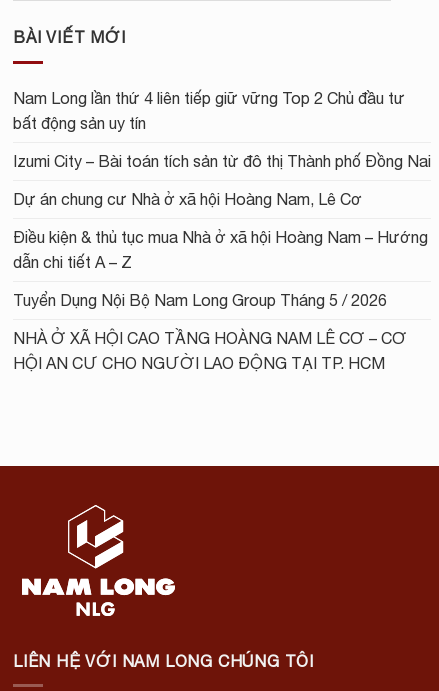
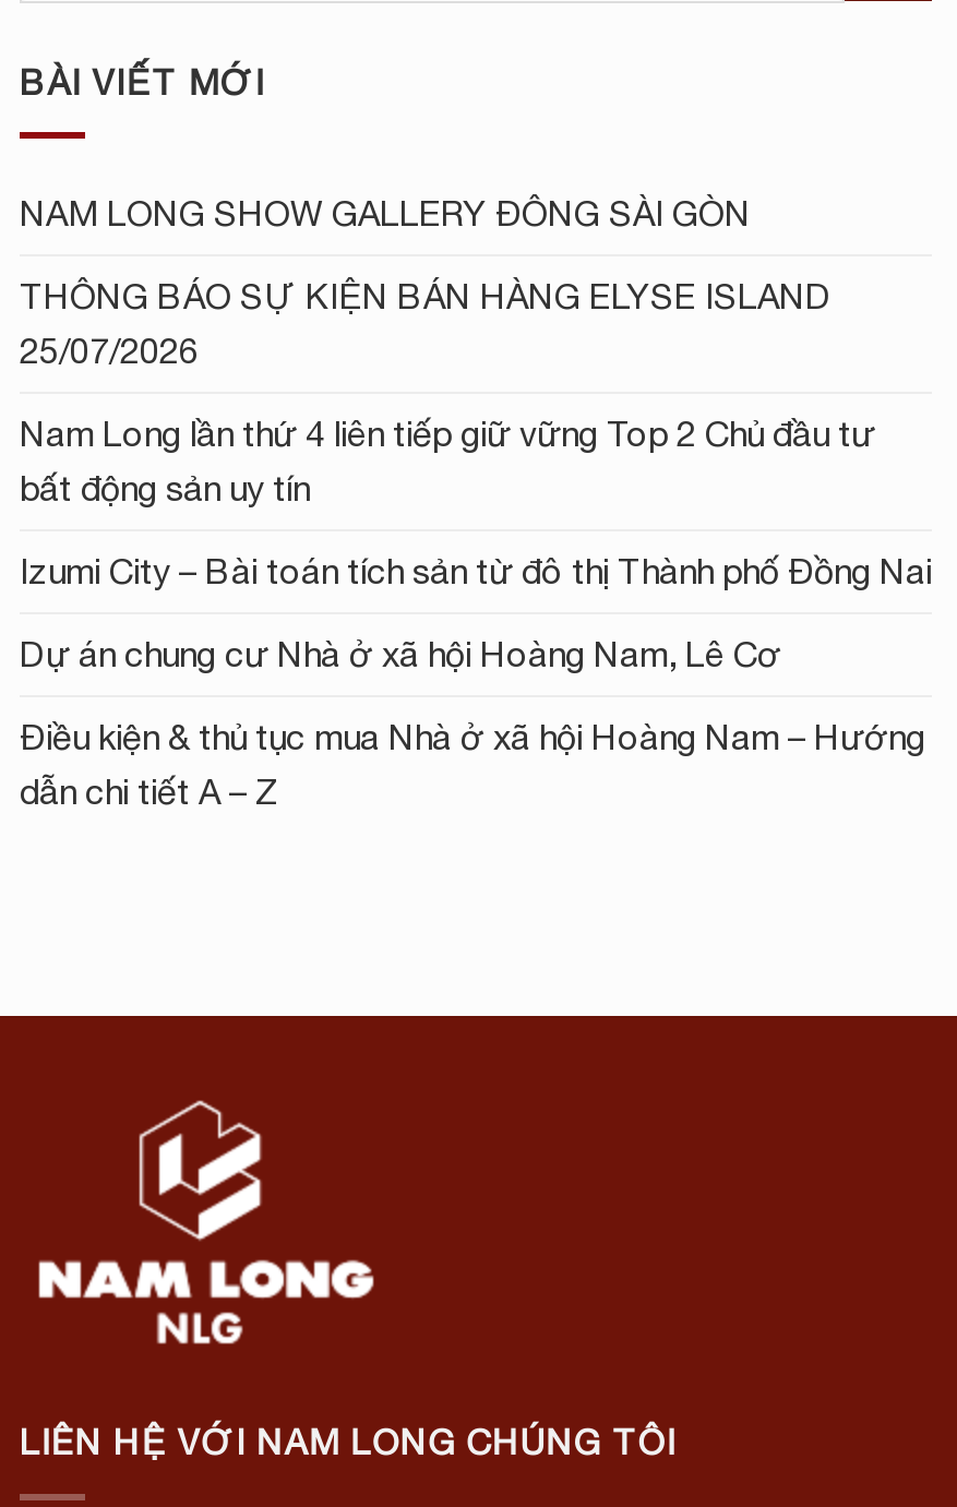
none -> [20,193,832,370] NAM LONG SHOW GALLERY ĐÔNG SÀI GÒN | THÔNG BÁO SỰ KIỆN BÁN HÀNG ELYSE ISLAND | 25/07/2026
moved [13,89,431,271] -> [20,414,932,811]: Nam Long lần thứ 4 liên tiếp giữ vững Top 2 Chủ đầu tư | bất động sản uy tín | Izumi City – Bài toán tích sản từ đô thị Thành phố Đồng Nai | Dự án chung cư Nhà ở xã hội Hoàng Nam, Lê Cơ | Điều kiện & thủ tục mua Nhà ở xã hội Hoàng Nam – Hướng | dẫn chi tiết A – Z
[13,291,407,372] Tuyển Dụng Nội Bộ Nam Long Group Tháng 5 / 2026 | NHÀ Ở XÃ HỘI CAO TẦNG HOÀNG NAM LÊ CƠ – CƠ | HỘI AN CƯ CHO NGƯỜI LAO ĐỘNG TẠI TP. HCM -> none

